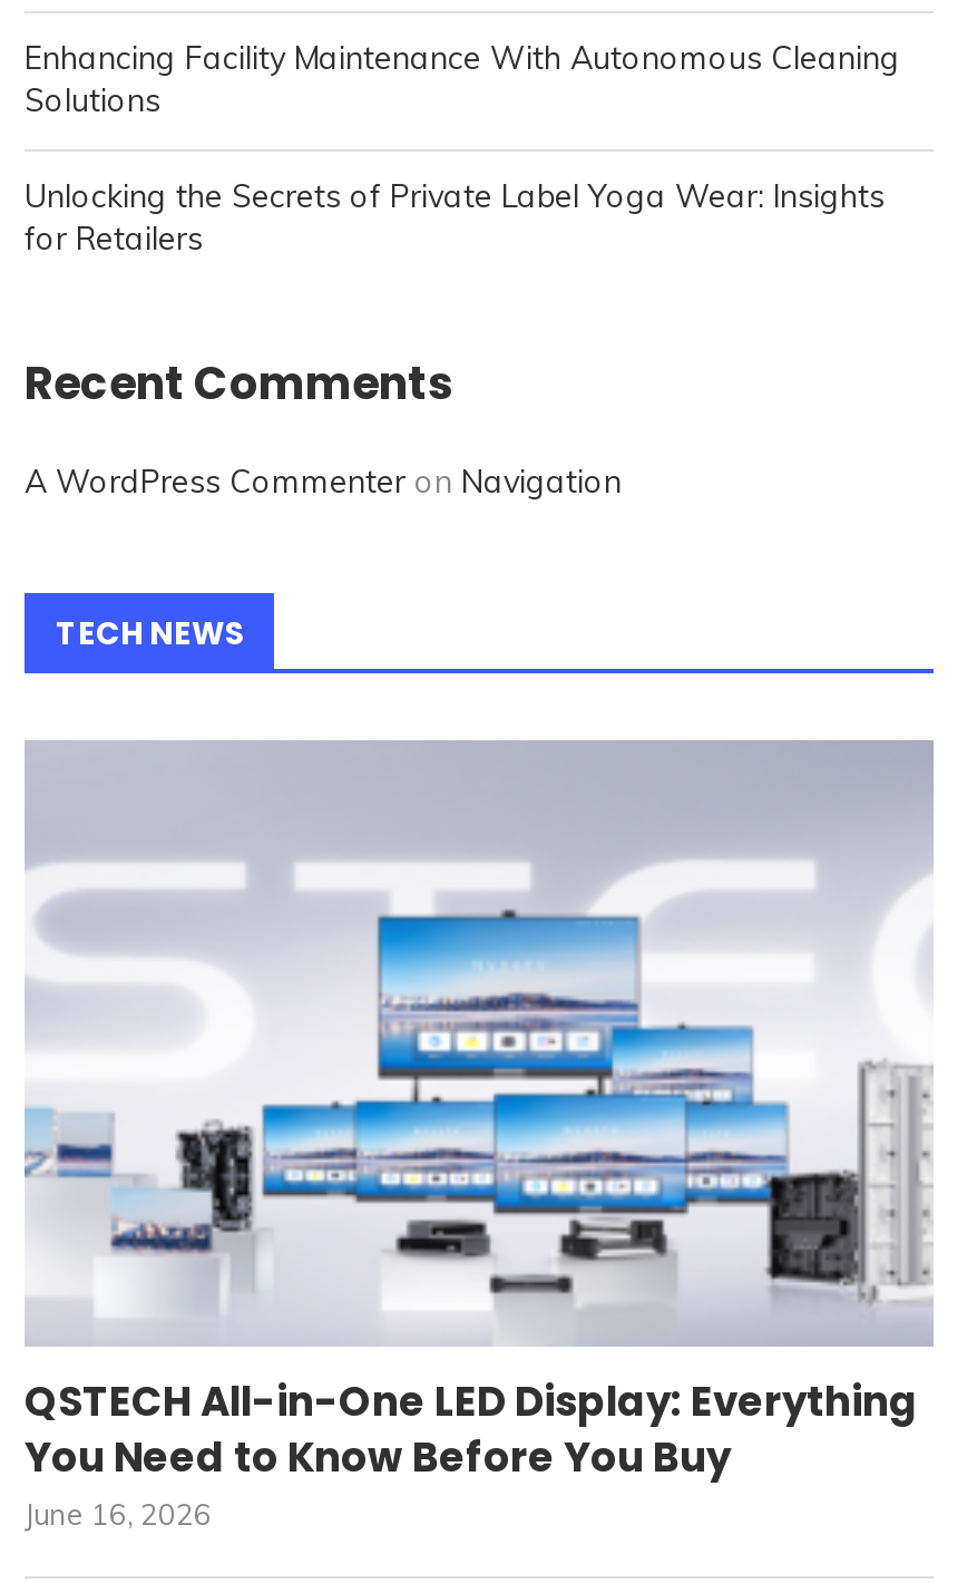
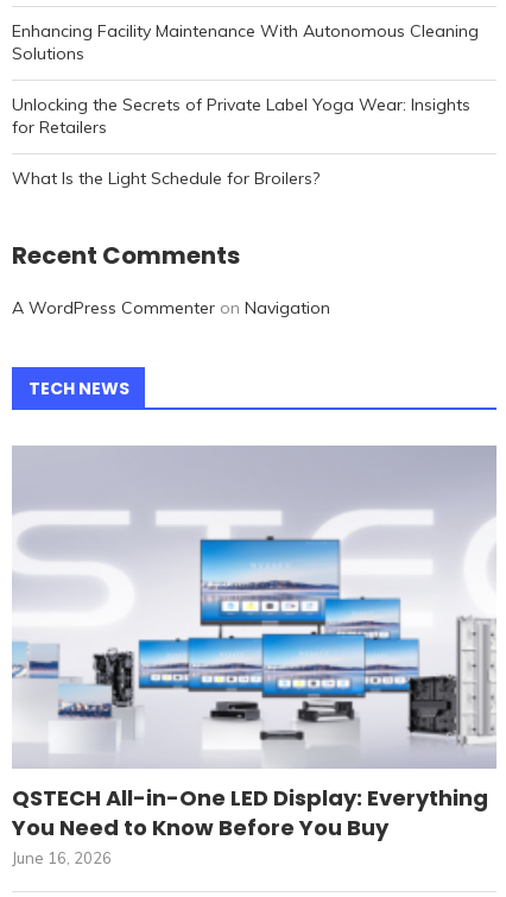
none -> [12,168,320,189] What Is the Light Schedule for Broilers?

